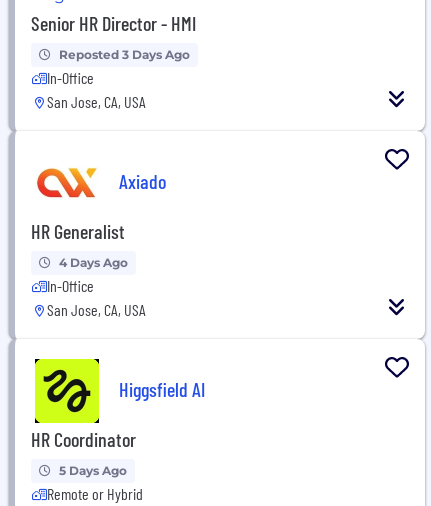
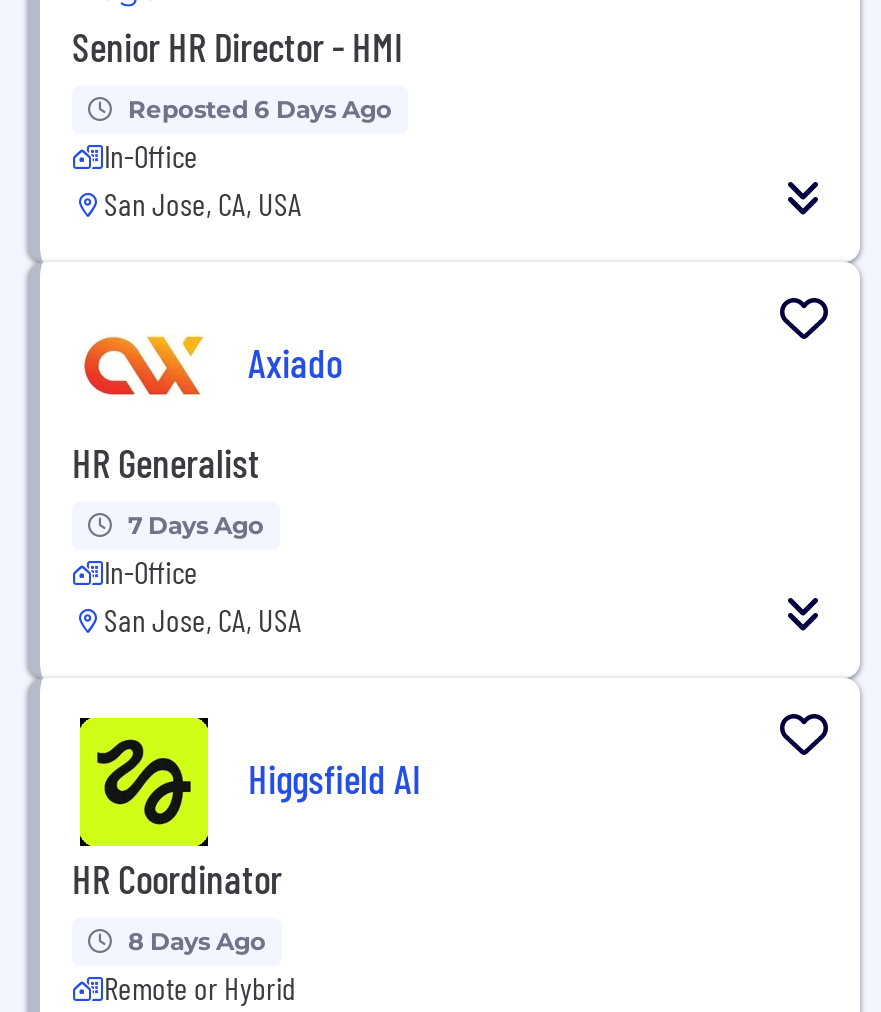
[59,47,190,62] Reposted 3 Days Ago -> [128,93,392,123] Reposted 6 Days Ago
[59,255,128,270] 4 Days Ago -> [128,509,264,539] 7 Days Ago
[59,463,127,478] 5 Days Ago -> [128,925,266,955] 8 Days Ago

